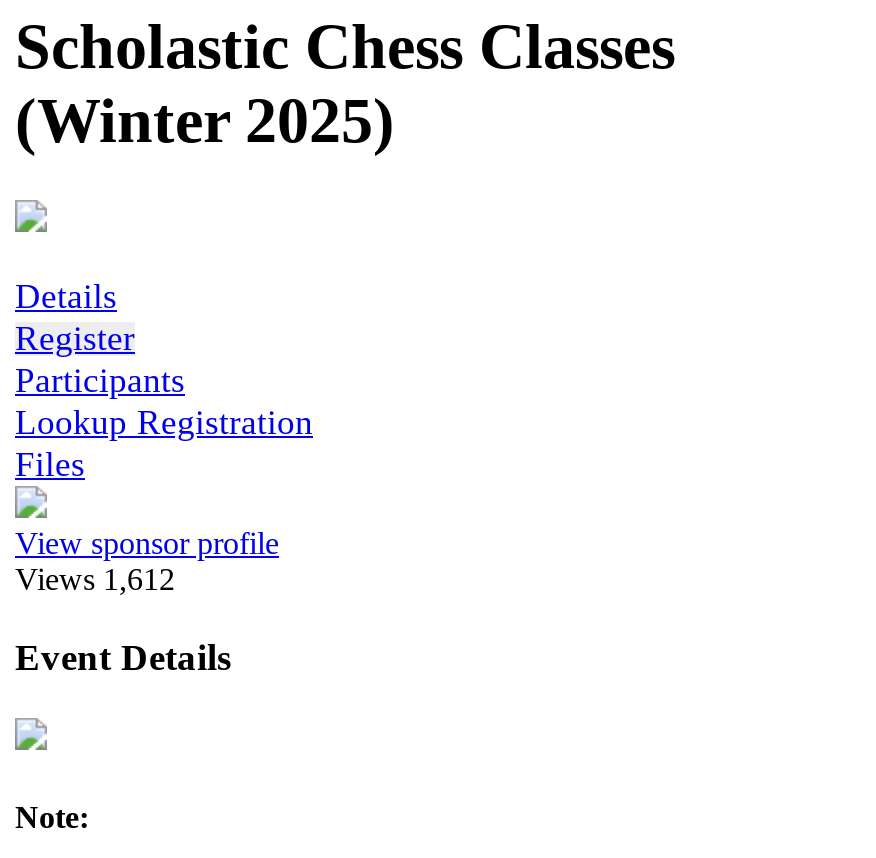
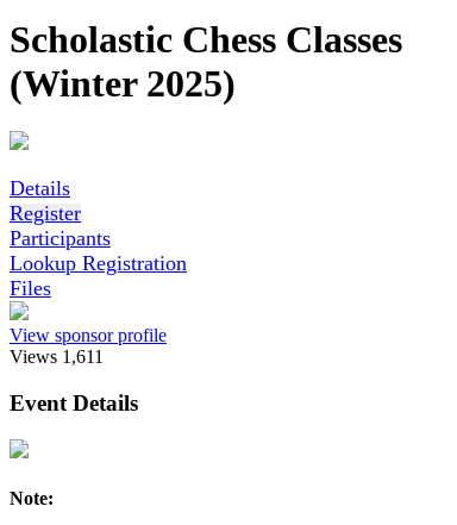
[15,563,175,597] Views 1,612 -> [10,347,104,367] Views 1,611

